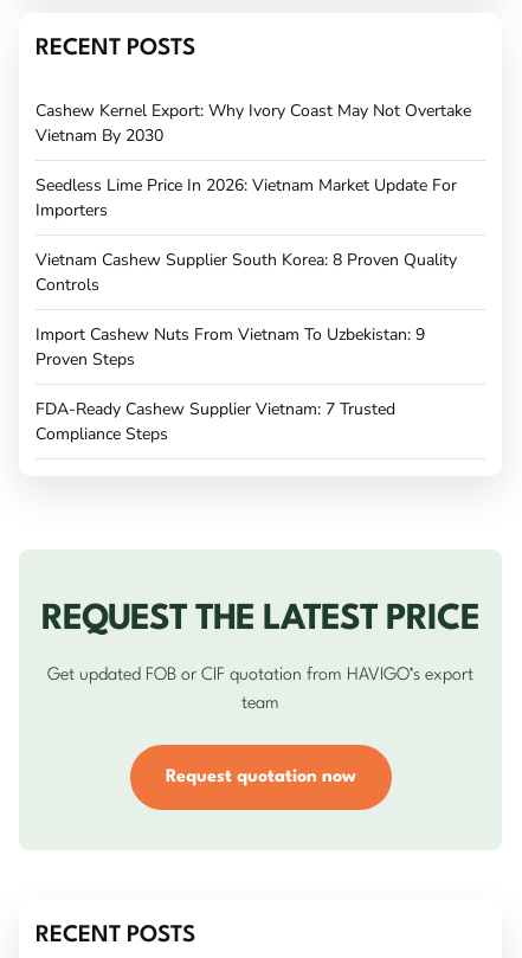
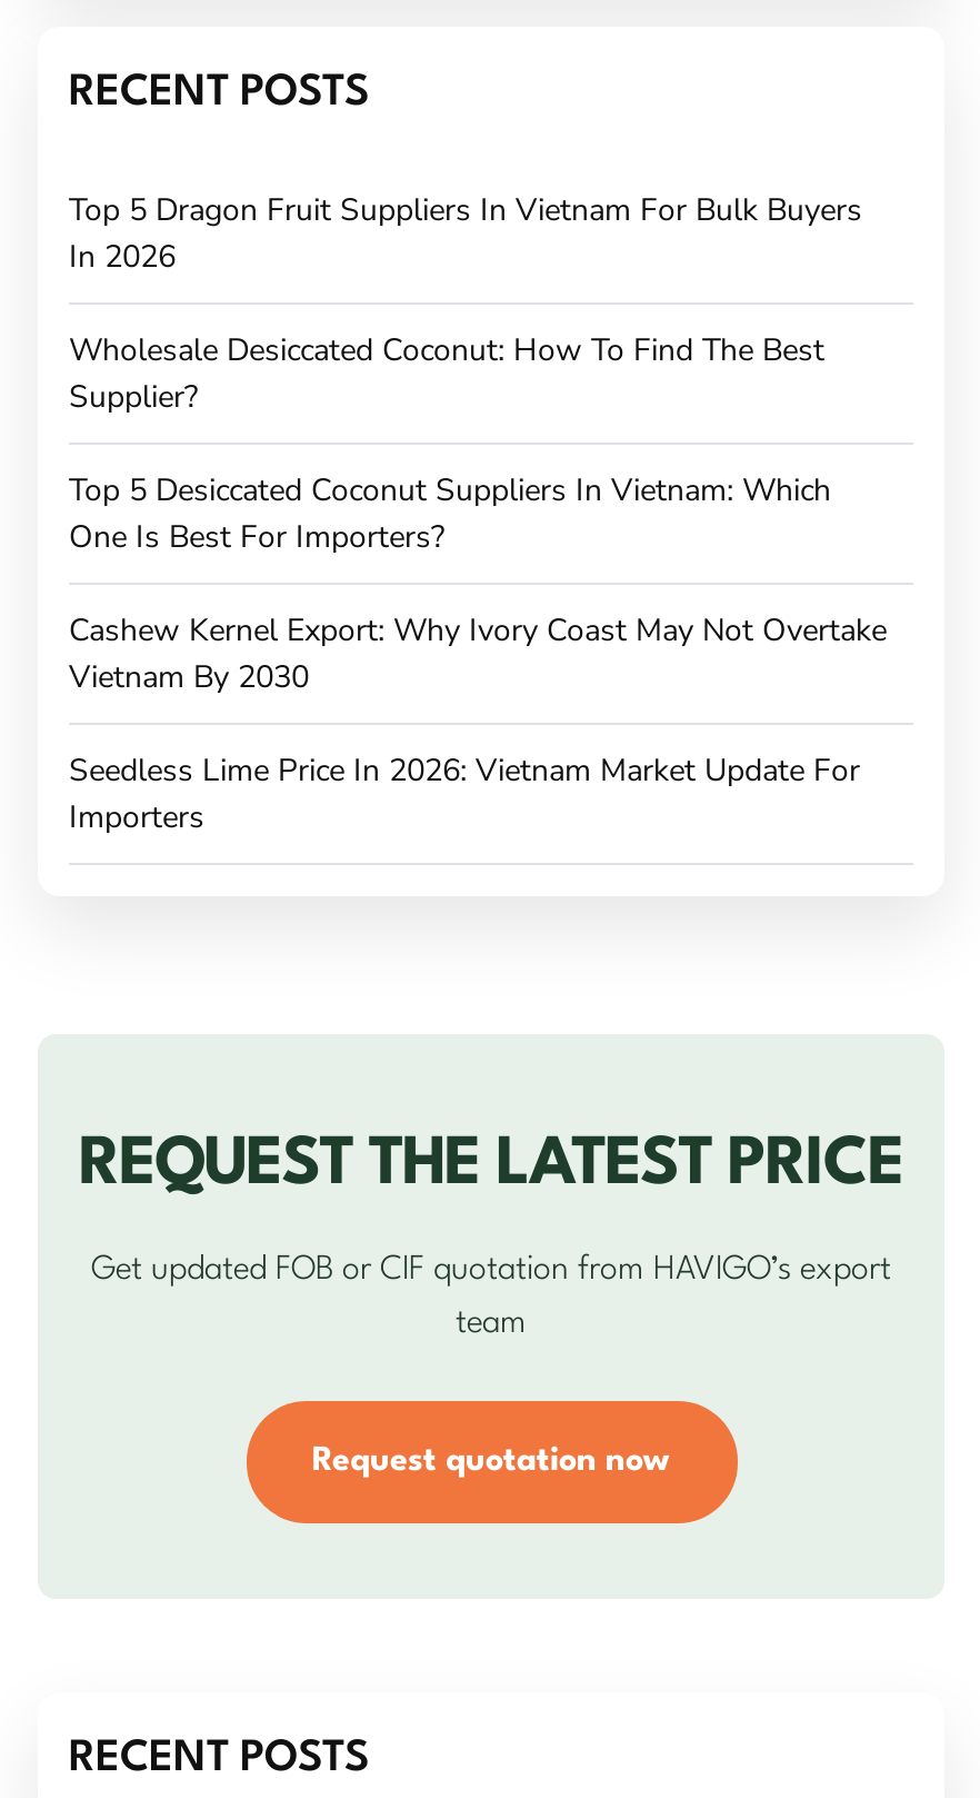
none -> [69,188,862,558] Top 5 Dragon Fruit Suppliers In Vietnam For Bulk Buyers | In 2026 | Wholesale Desiccated Coconut: How To Find The Best | Supplier? | Top 5 Desiccated Coconut Suppliers In Vietnam: Which | One Is Best For Importers?
moved [36,100,471,222] -> [69,609,887,838]: Cashew Kernel Export: Why Ivory Coast May Not Overtake | Vietnam By 2030 | Seedless Lime Price In 2026: Vietnam Market Update For | Importers
[36,249,457,445] Vietnam Cashew Supplier South Korea: 8 Proven Quality | Controls | Import Cashew Nuts From Vietnam To Uzbekistan: 9 | Proven Steps | FDA-Ready Cashew Supplier Vietnam: 7 Trusted | Compliance Steps -> none

